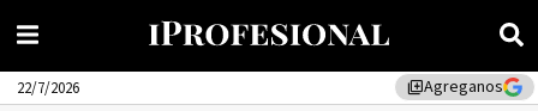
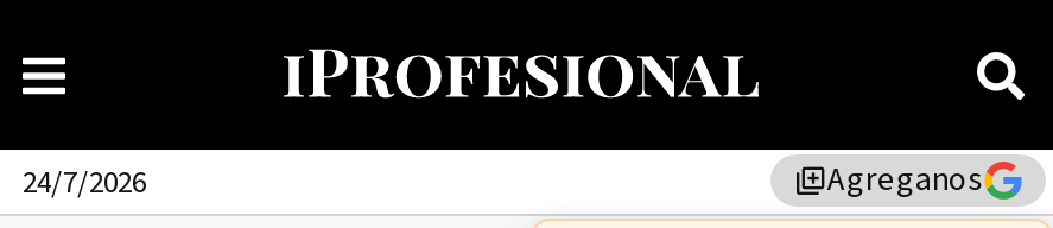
[17,79,79,99] 22/7/2026 -> [23,164,146,204] 24/7/2026

